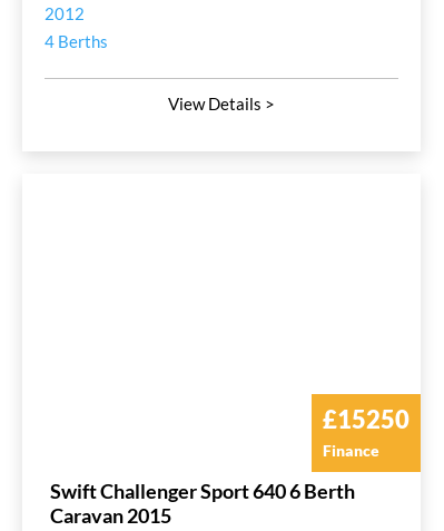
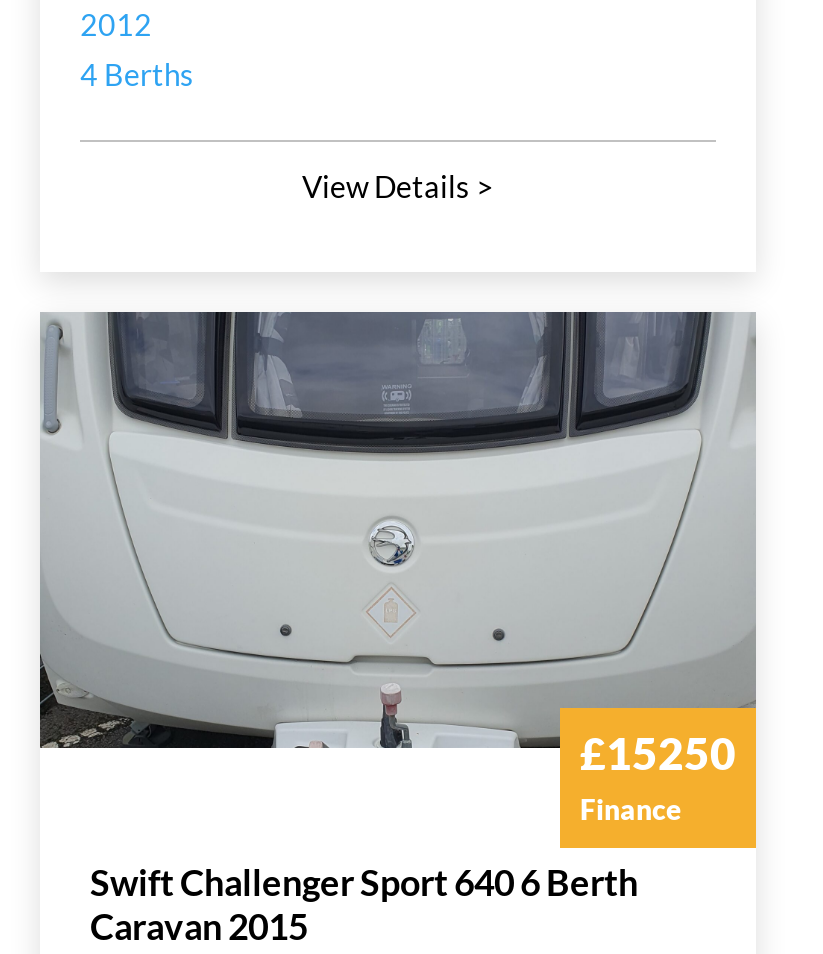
none -> [38,310,758,750] [image]

